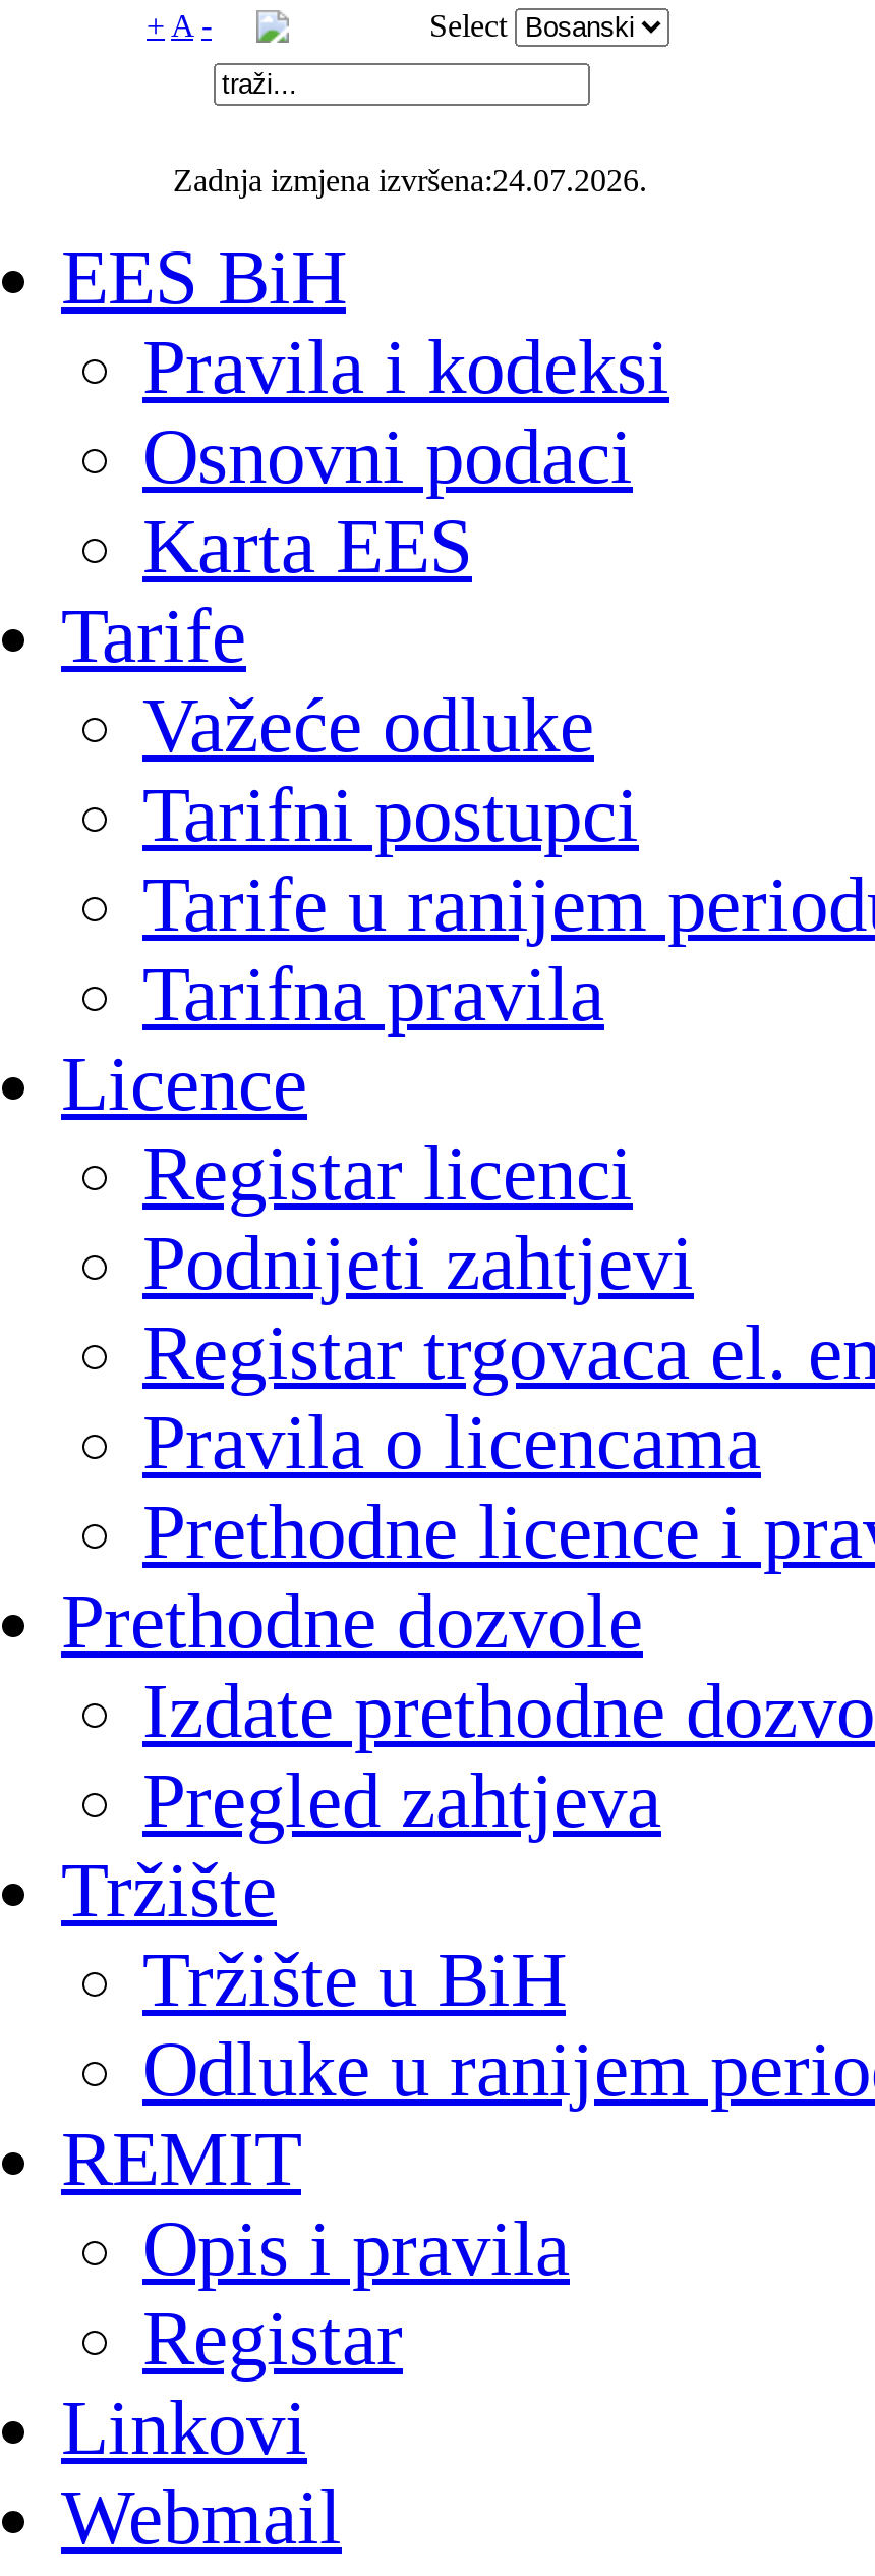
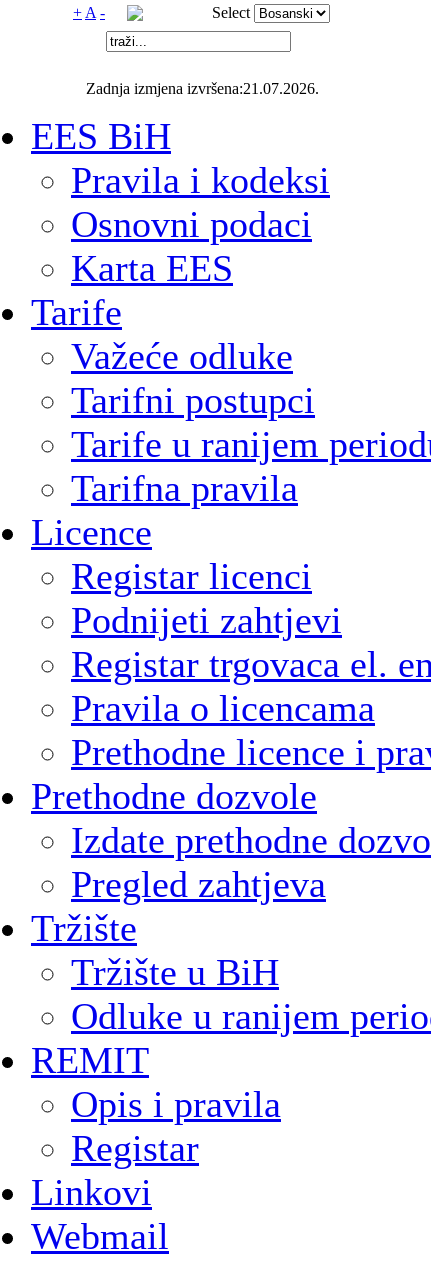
[173,163,647,198] Zadnja izmjena izvršena:24.07.2026. -> [86,80,319,97] Zadnja izmjena izvršena:21.07.2026.

